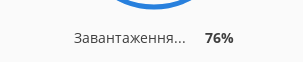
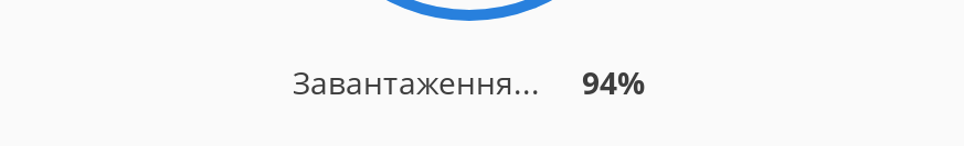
[74,27,234,46] Завантаження... 76% -> [293,60,646,102] Завантаження... 94%

